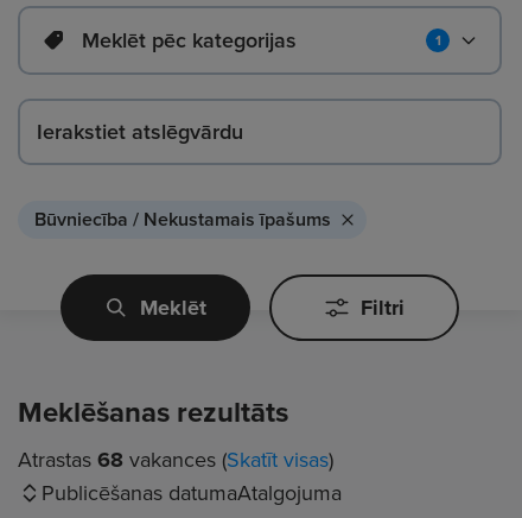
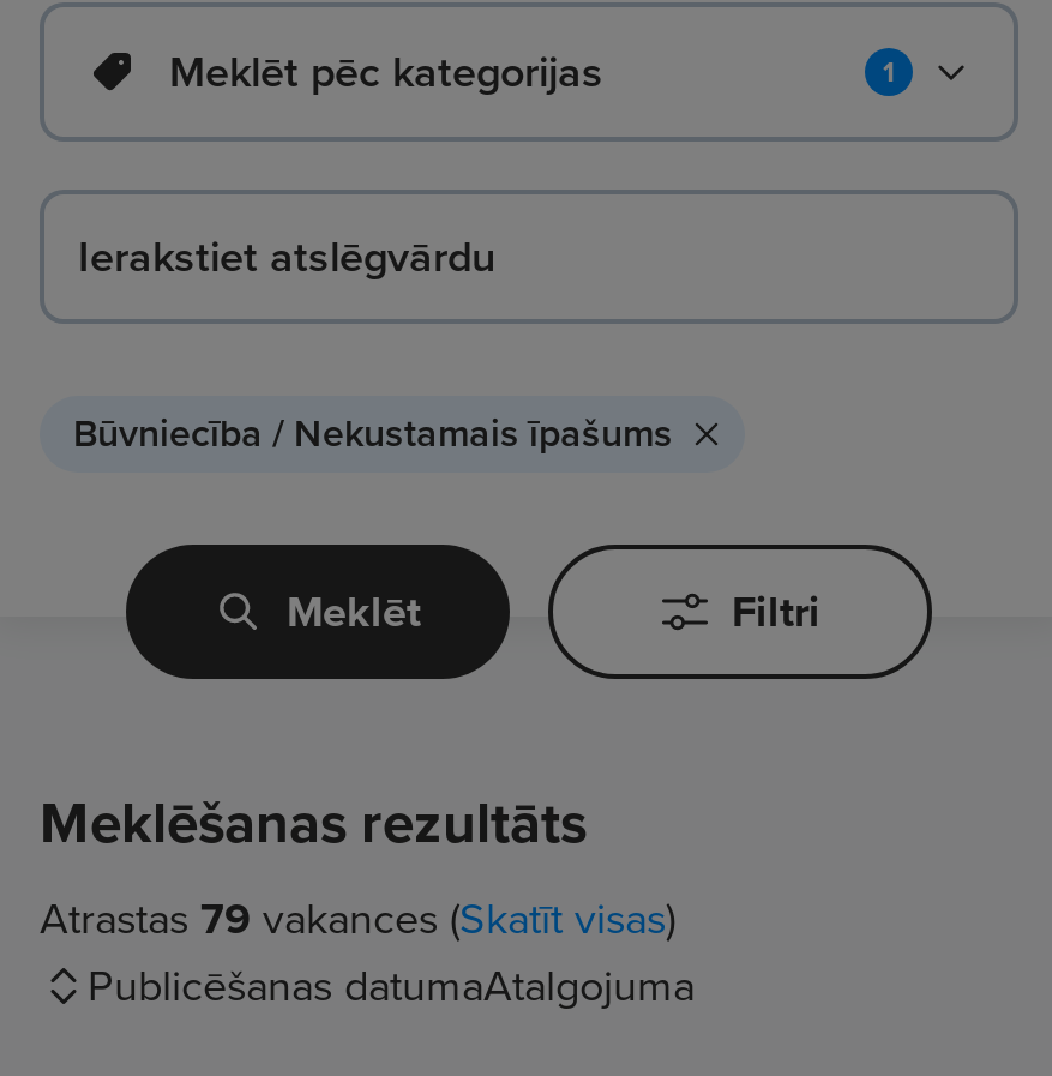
[18,444,333,475] Atrastas 68 vakances (Skatīt visas) -> [40,888,675,950] Atrastas 79 vakances (Skatīt visas)

